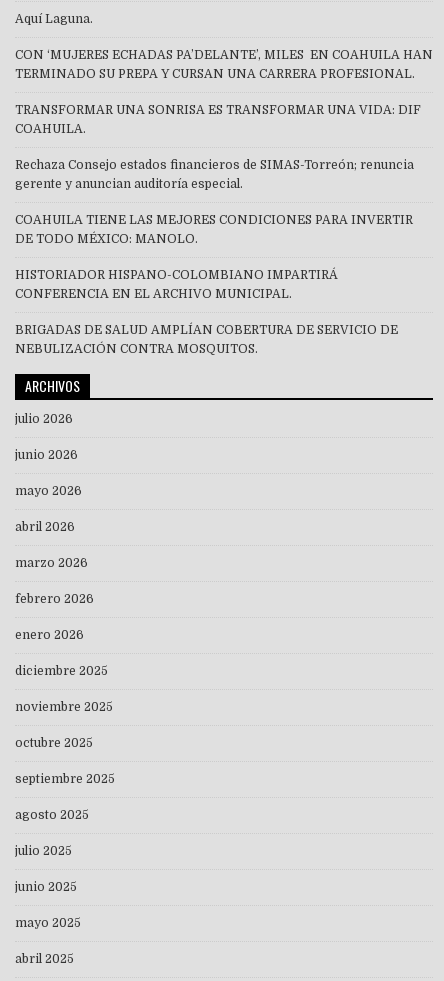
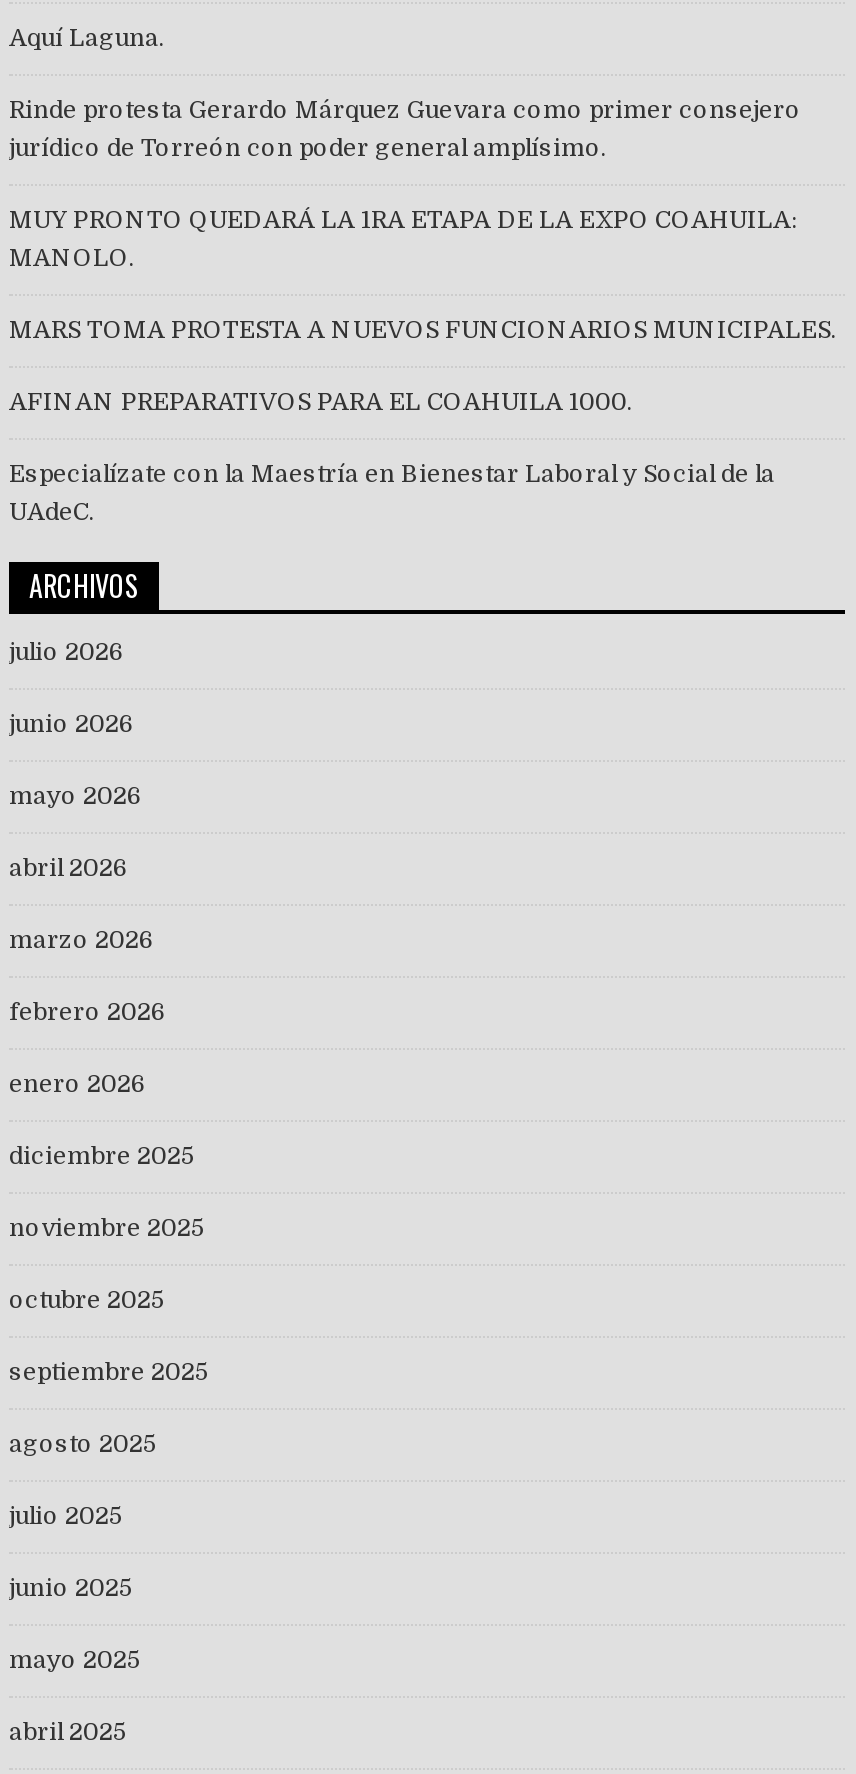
[15,48,433,356] CON ‘MUJERES ECHADAS PA’DELANTE’, MILES EN COAHUILA HAN | TERMINADO SU PREPA Y CURSAN UNA CARRERA PROFESIONAL. | TRANSFORMAR UNA SONRISA ES TRANSFORMAR UNA VIDA: DIF | COAHUILA. | Rechaza Consejo estados financieros de SIMAS-Torreón; renuncia | gerente y anuncian auditoría especial. | COAHUILA TIENE LAS MEJORES CONDICIONES PARA INVERTIR | DE TODO MÉXICO: MANOLO. | HISTORIADOR HISPANO-COLOMBIANO IMPARTIRÁ | CONFERENCIA EN EL ARCHIVO MUNICIPAL. | BRIGADAS DE SALUD AMPLÍAN COBERTURA DE SERVICIO DE | NEBULIZACIÓN CONTRA MOSQUITOS. -> [9,96,837,526] Rinde protesta Gerardo Márquez Guevara como primer consejero | jurídico de Torreón con poder general amplísimo. | MUY PRONTO QUEDARÁ LA 1RA ETAPA DE LA EXPO COAHUILA: | MANOLO. | MARS TOMA PROTESTA A NUEVOS FUNCIONARIOS MUNICIPALES. | AFINAN PREPARATIVOS PARA EL COAHUILA 1000. | Especialízate con la Maestría en Bienestar Laboral y Social de la | UAdeC.

